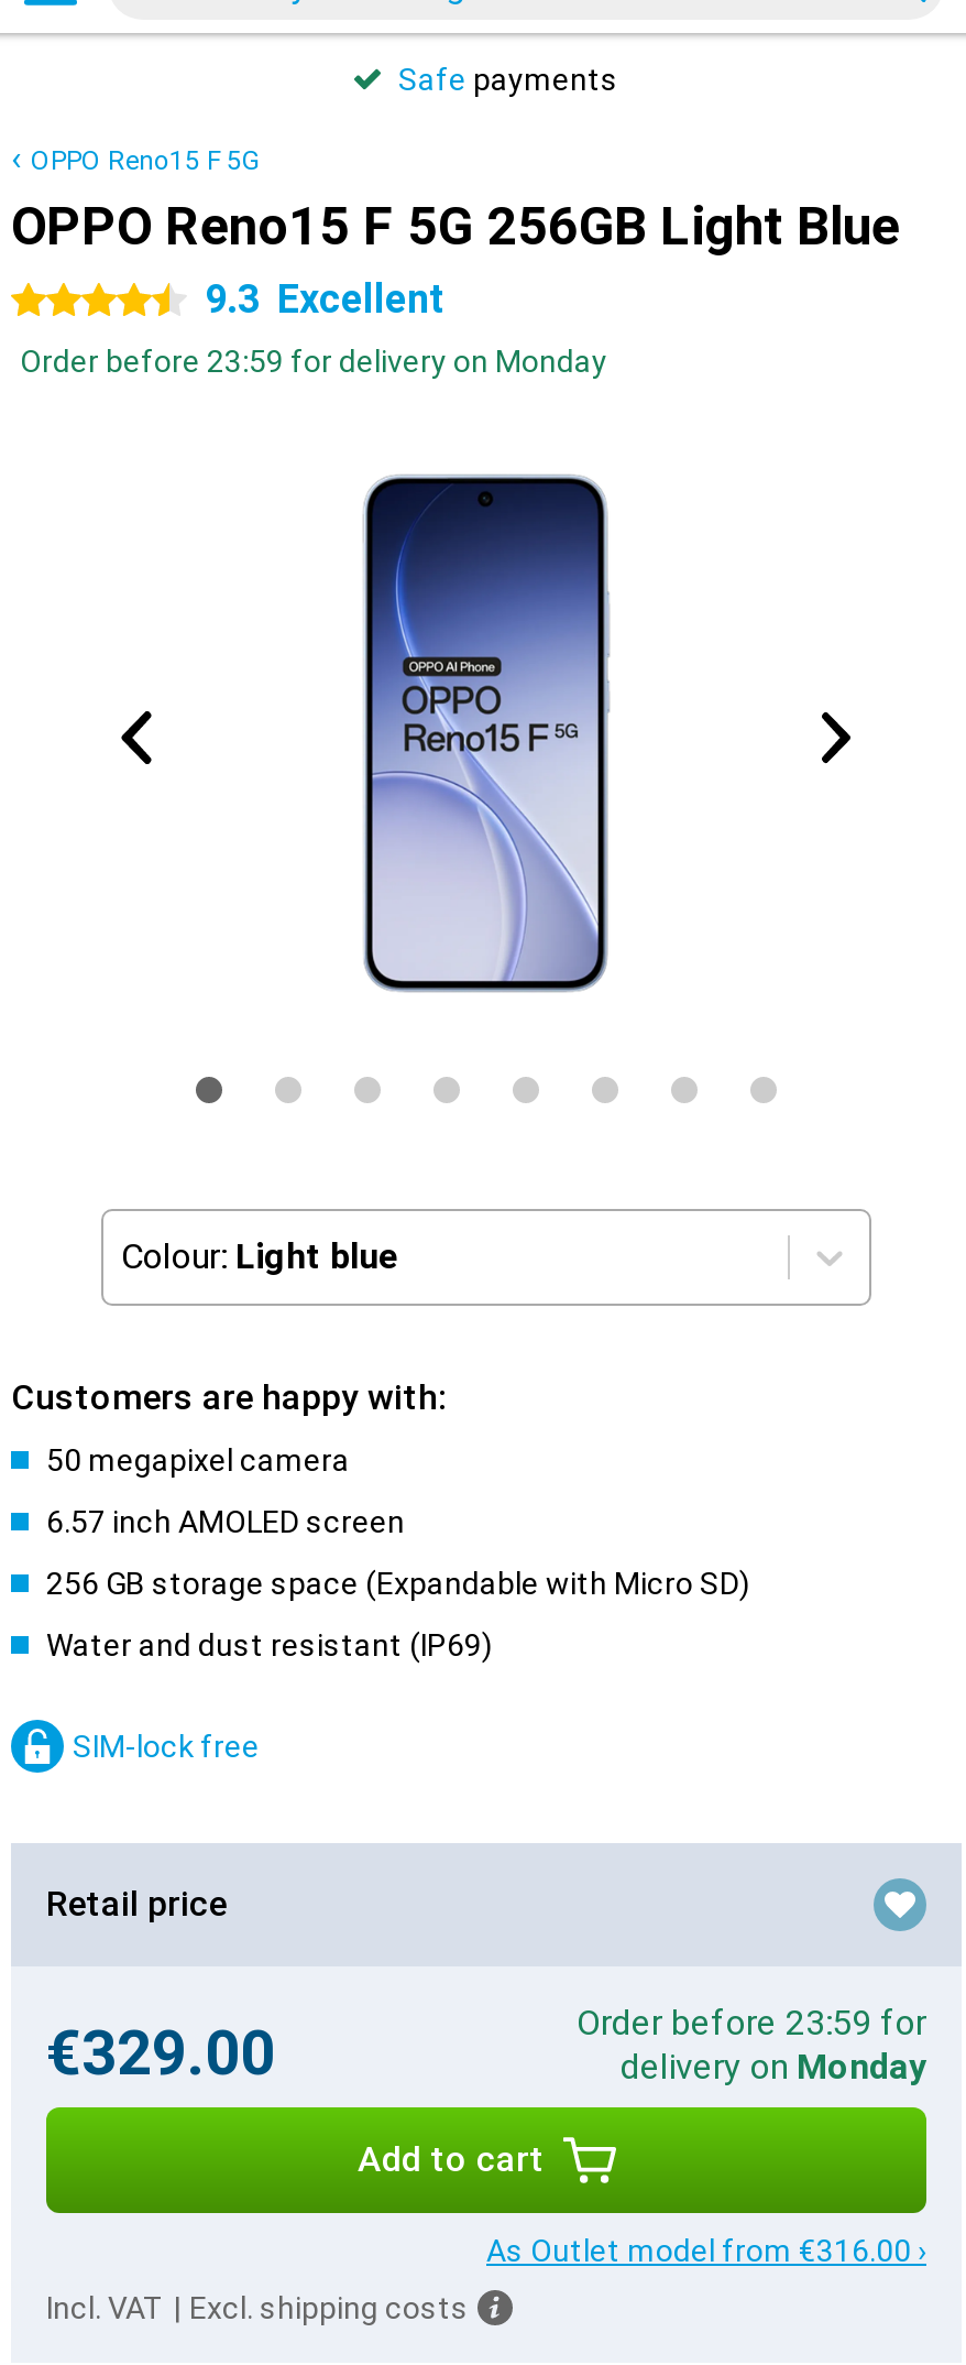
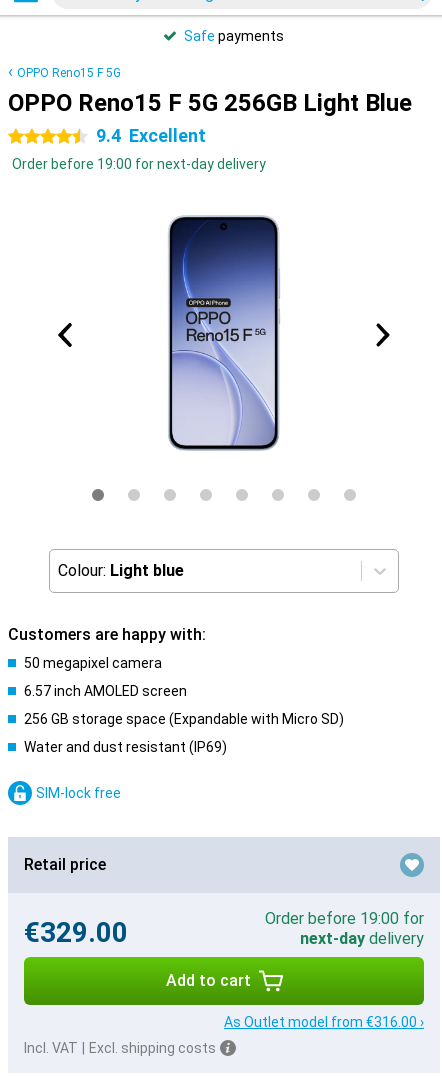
[205,275,447,321] 9.3 Excellent -> [96,125,206,146] 9.4 Excellent
[20,344,607,379] Order before 23:59 for delivery on Monday -> [12,156,266,172] Order before 19:00 for next-day delivery
[577,2002,926,2088] Order before 23:59 for | delivery on Monday -> [265,909,424,948] Order before 19:00 for | next-day delivery

